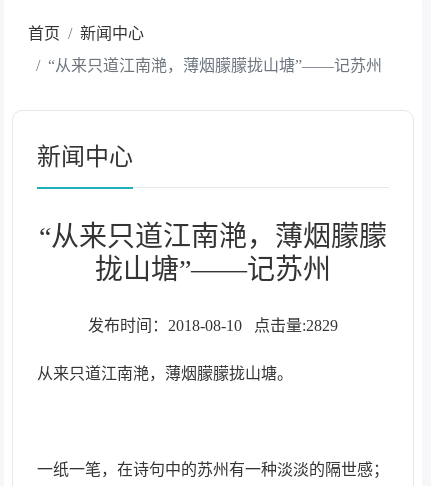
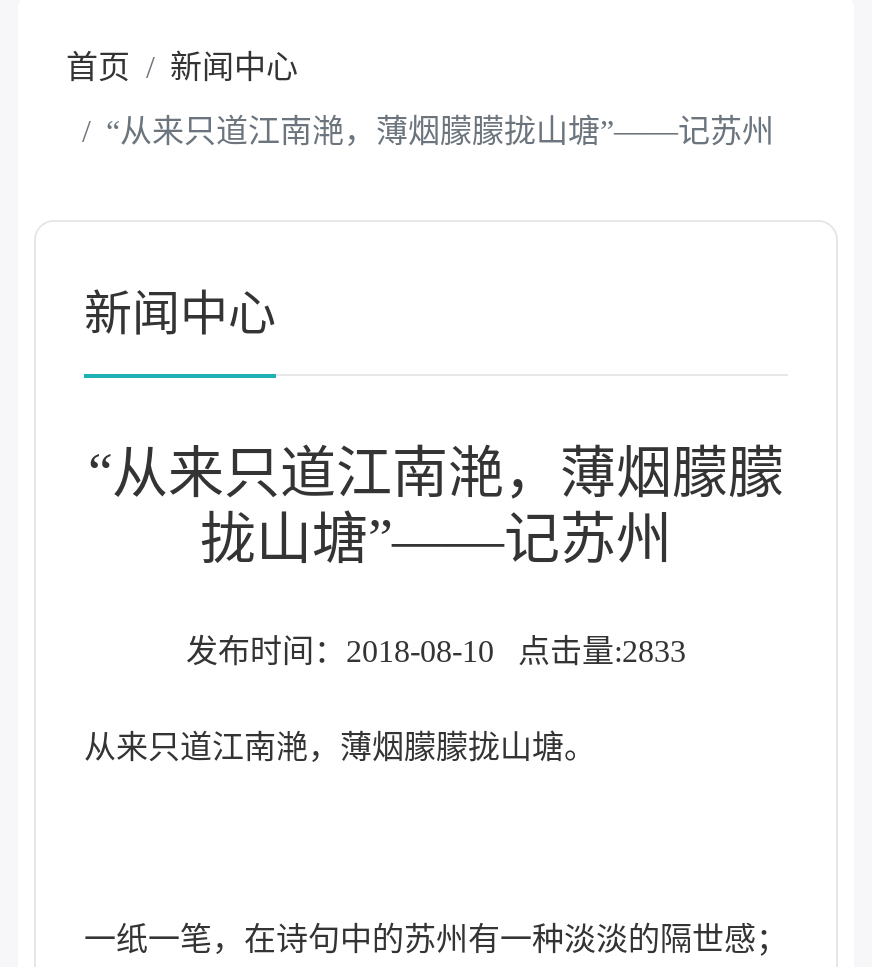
[88,317,338,334] 发布时间：2018-08-10 点击量:2829 -> [186,635,686,669] 发布时间：2018-08-10 点击量:2833

